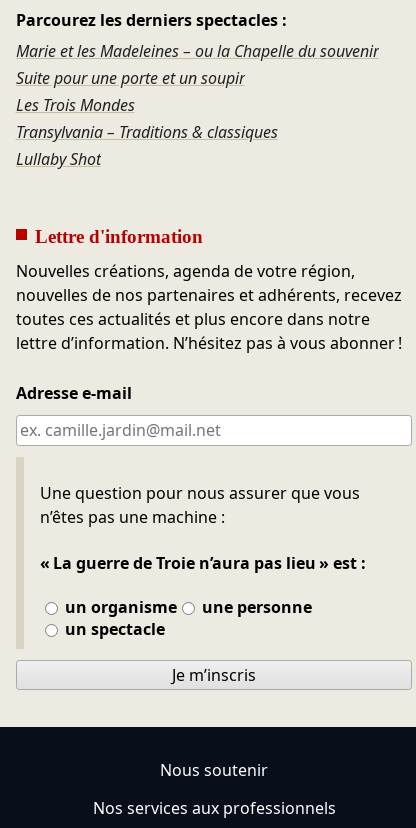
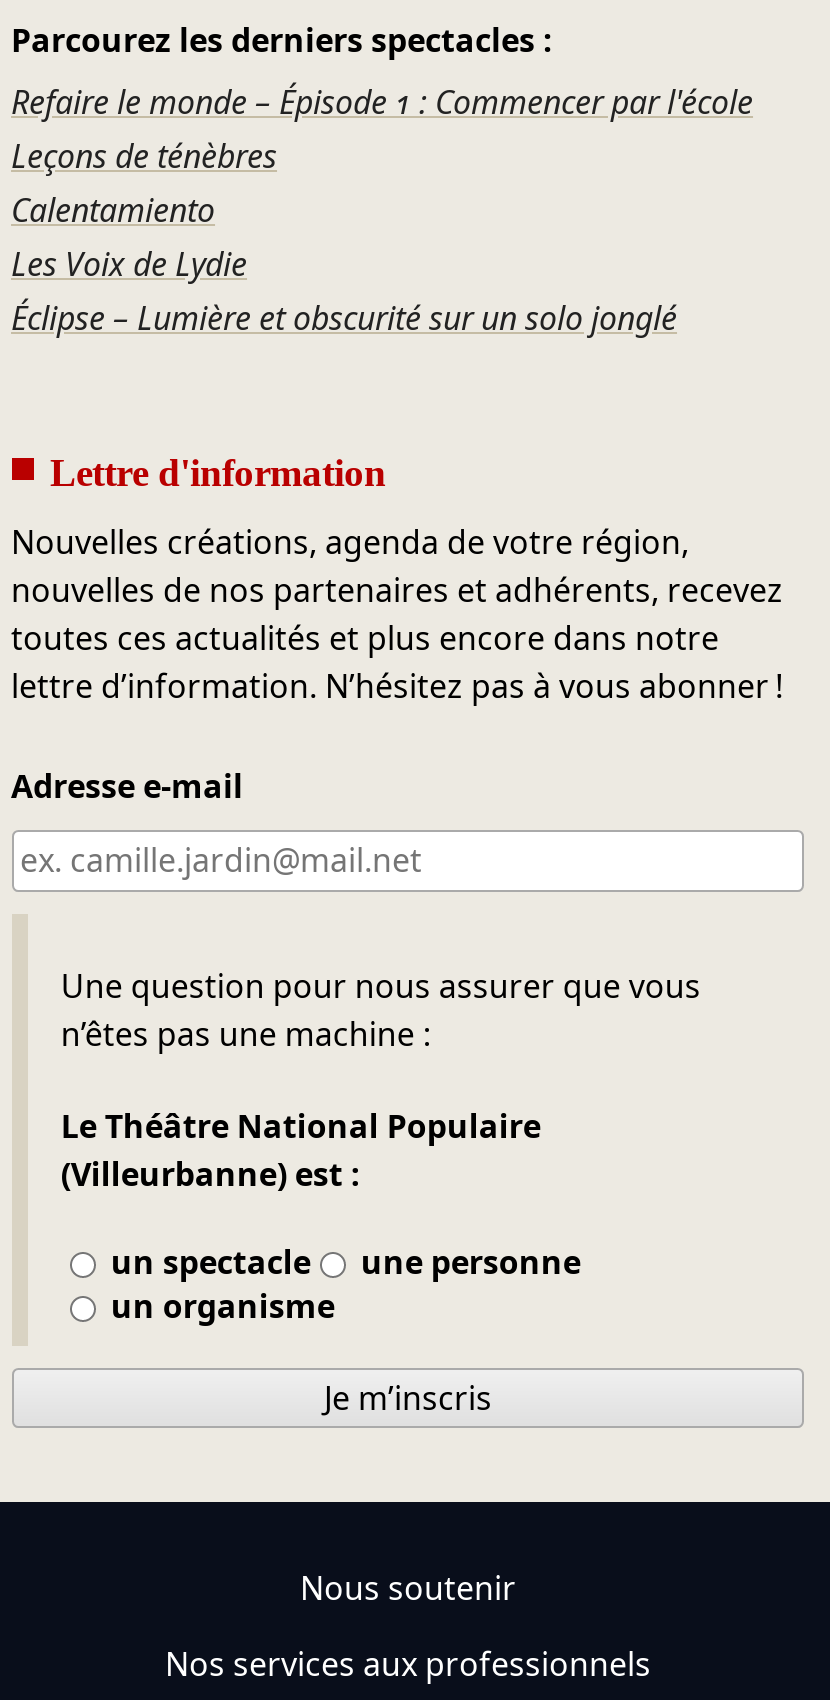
[15,40,378,170] Marie et les Madeleines – ou la Chapelle du souvenir | Suite pour une porte et un soupir | Les Trois Mondes | Transylvania – Traditions & classiques | Lullaby Shot -> [11,80,753,340] Refaire le monde – Épisode 1 : Commencer par l'école | Leçons de ténèbres | Calentamiento | Les Voix de Lydie | Éclipse – Lumière et obscurité sur un solo jonglé
[40,552,366,574] « La guerre de Troie n’aura pas lieu » est : -> [61,1103,541,1195] Le Théâtre National Populaire | (Villeurbanne) est :
moved [61,596,312,640] -> [103,1240,581,1284]: une personne | un spectacle
moved [61,596,177,618] -> [103,1284,335,1328]: un organisme

